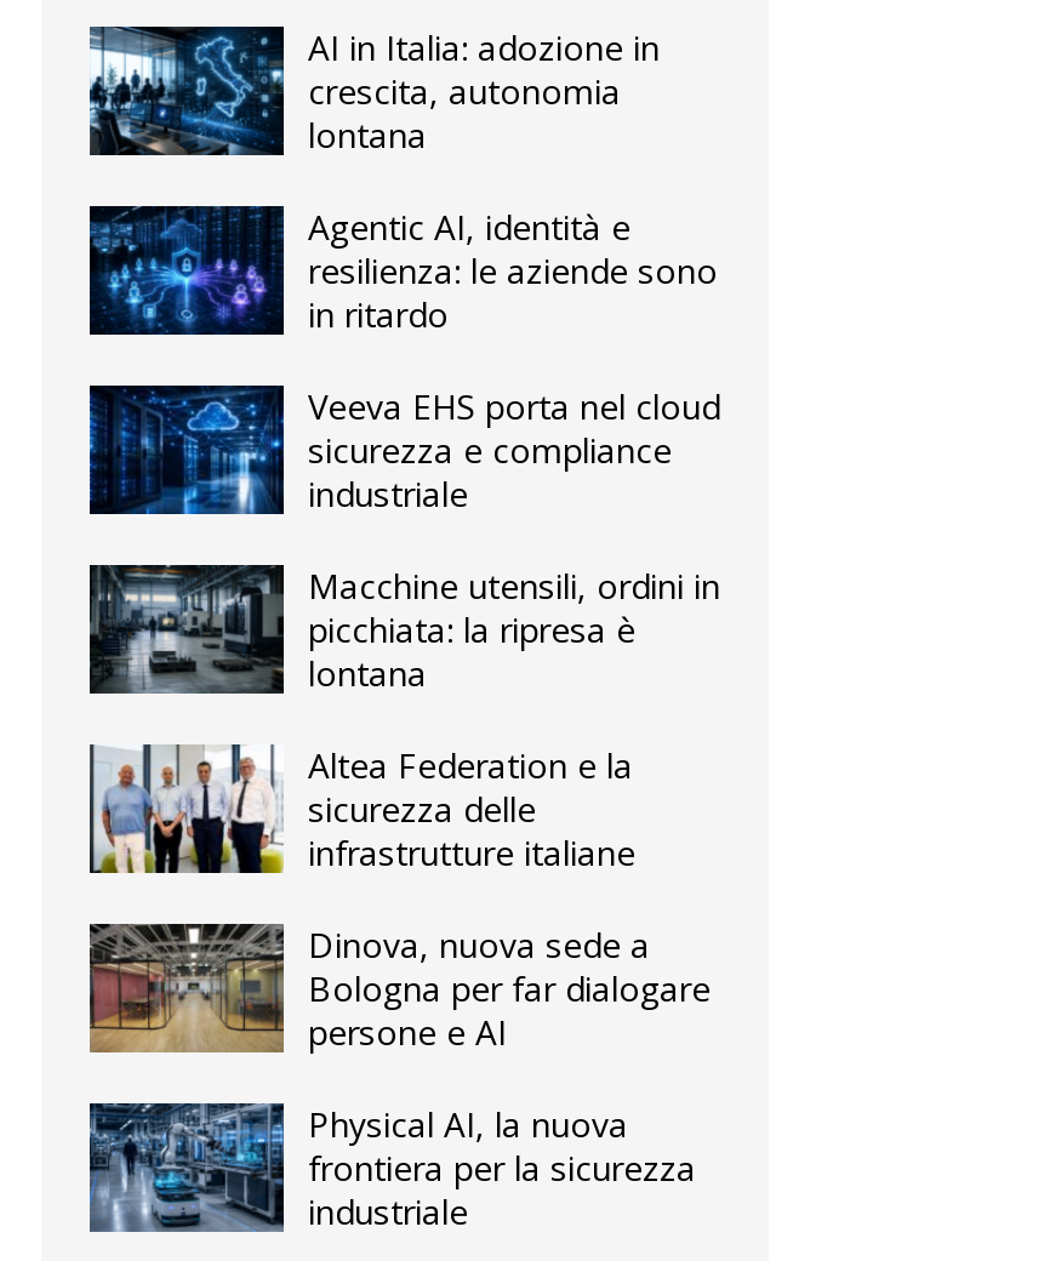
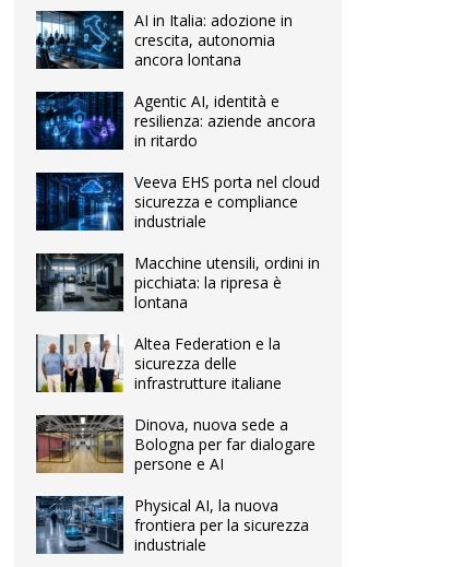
[308,111,427,157] lontana -> [134,49,241,69] ancora lontana
[308,246,718,292] resilienza: le aziende sono -> [134,110,316,131] resilienza: aziende ancora

